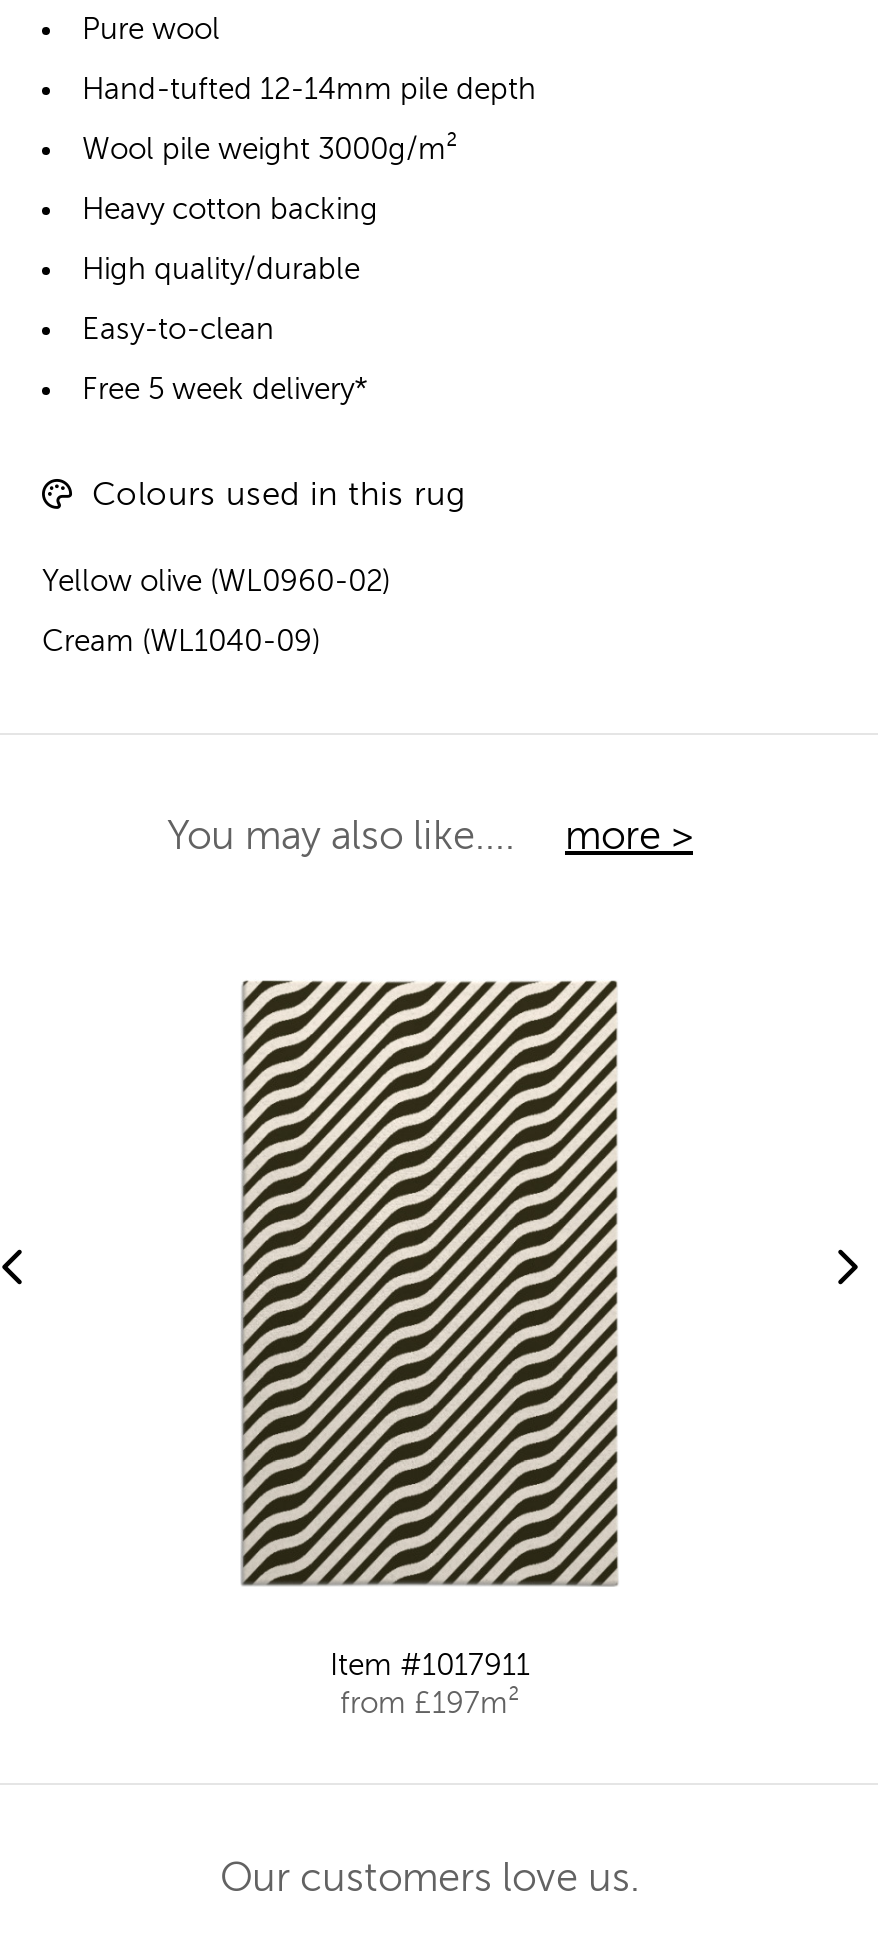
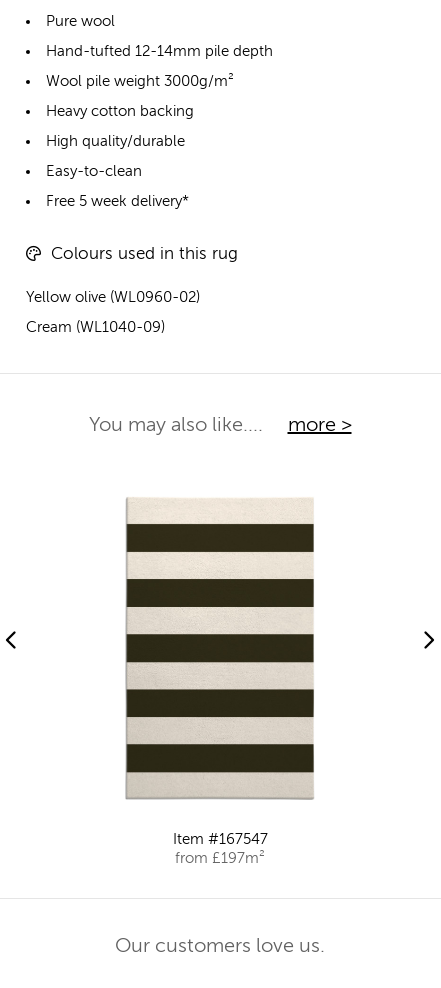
[242,979,618,1681] [image] | Item #1017911 -> [126,497,315,847] [image] | Item #167547

